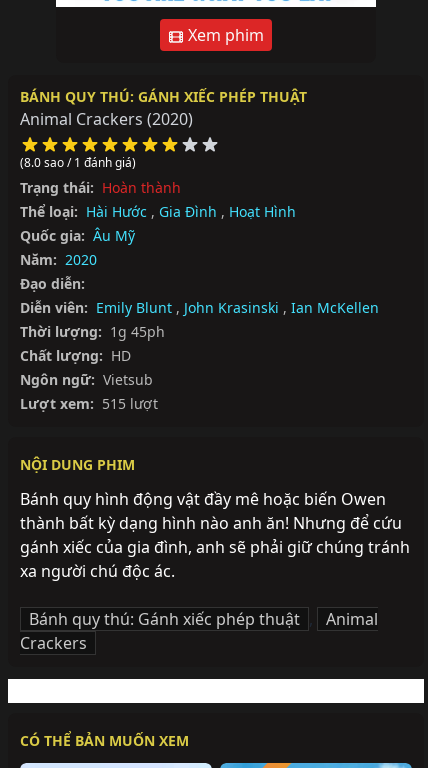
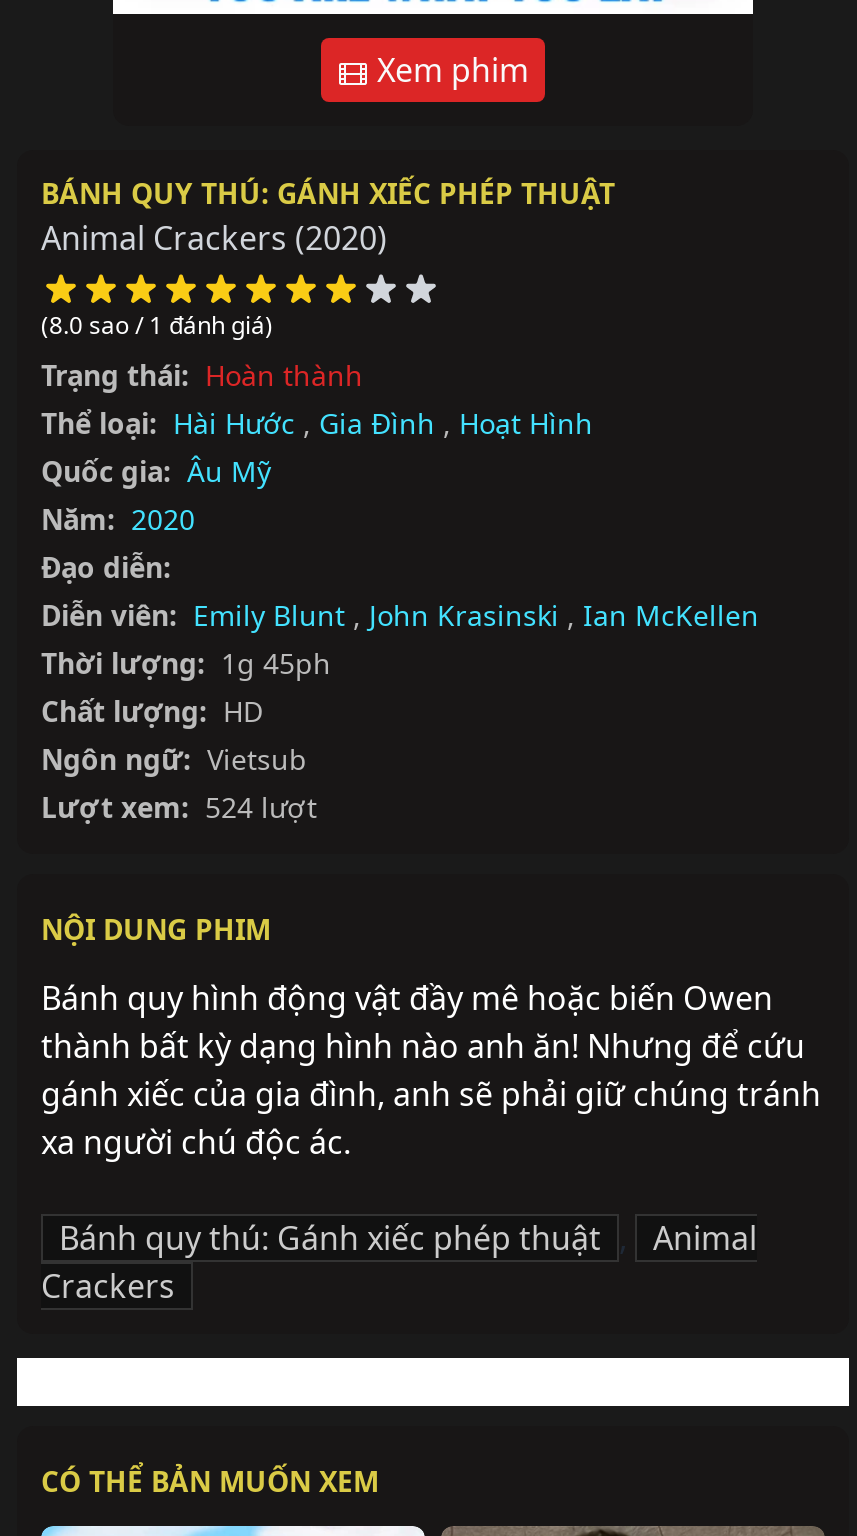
[20,394,158,413] Lượt xem: 515 lượt -> [41,788,317,826] Lượt xem: 524 lượt

